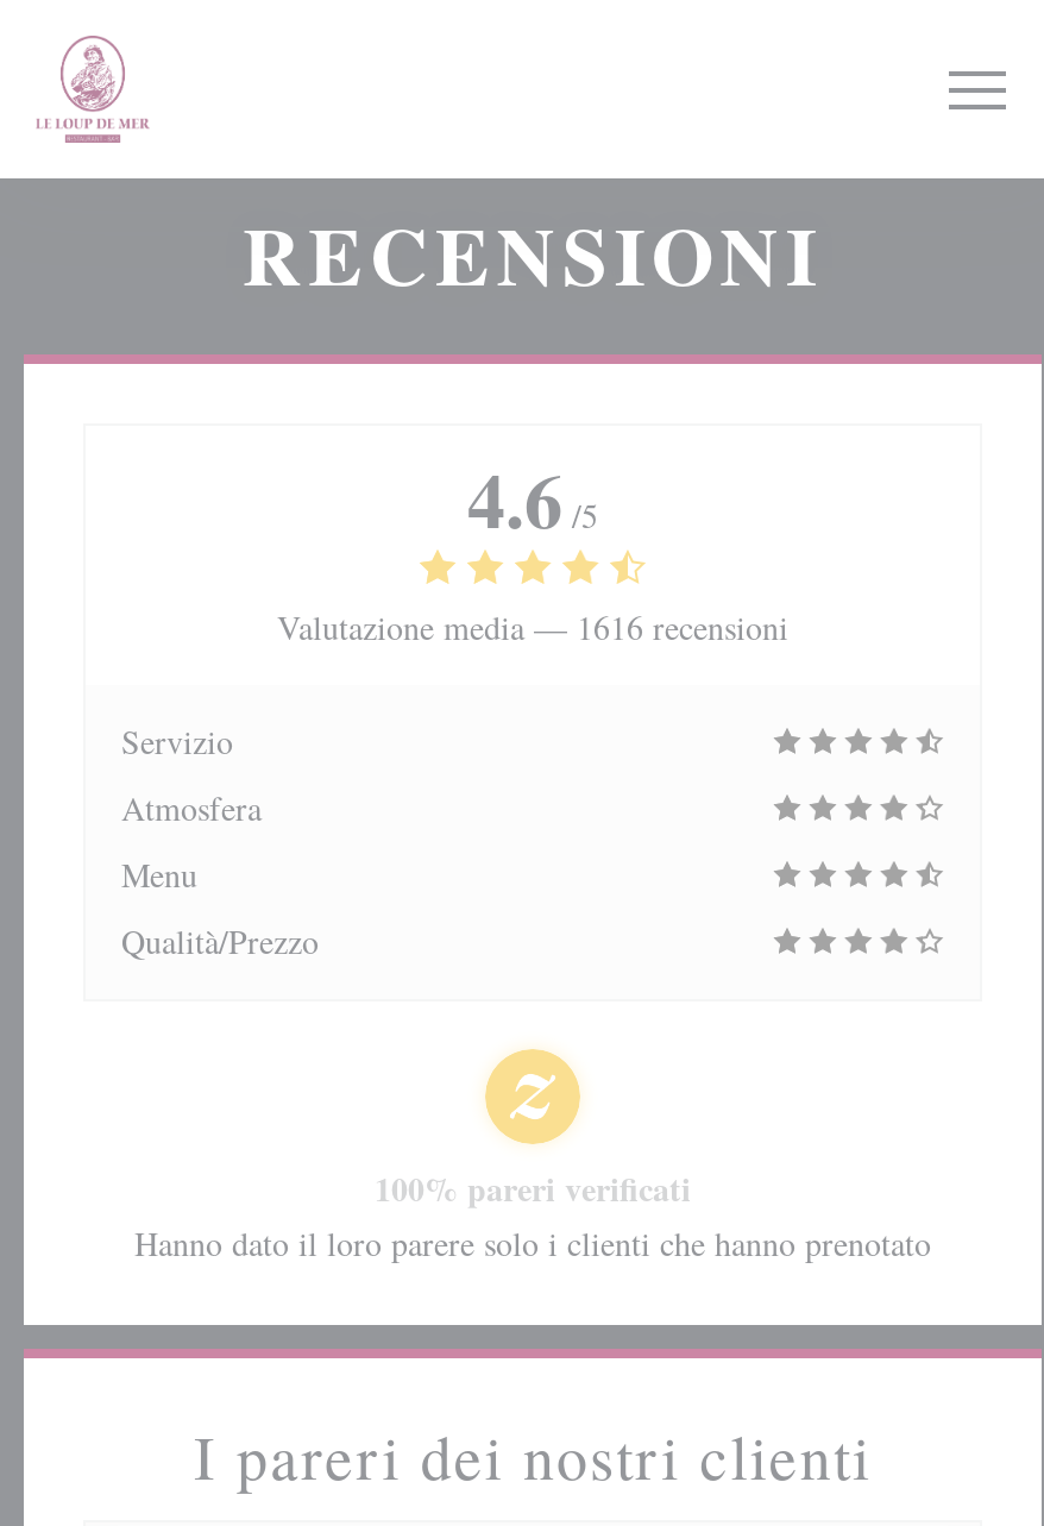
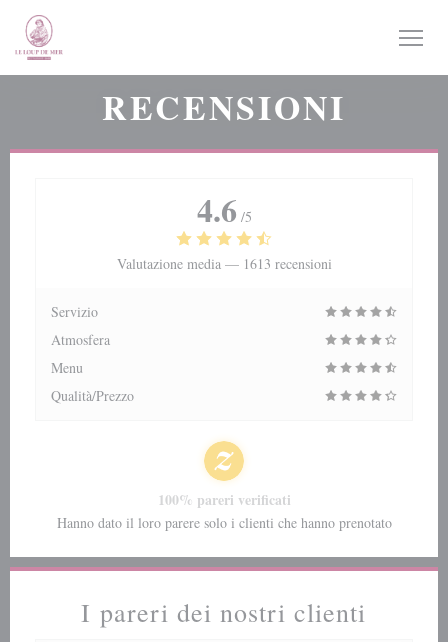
[277,604,788,649] Valutazione media — 1616 recensioni -> [116,254,331,273] Valutazione media — 1613 recensioni

